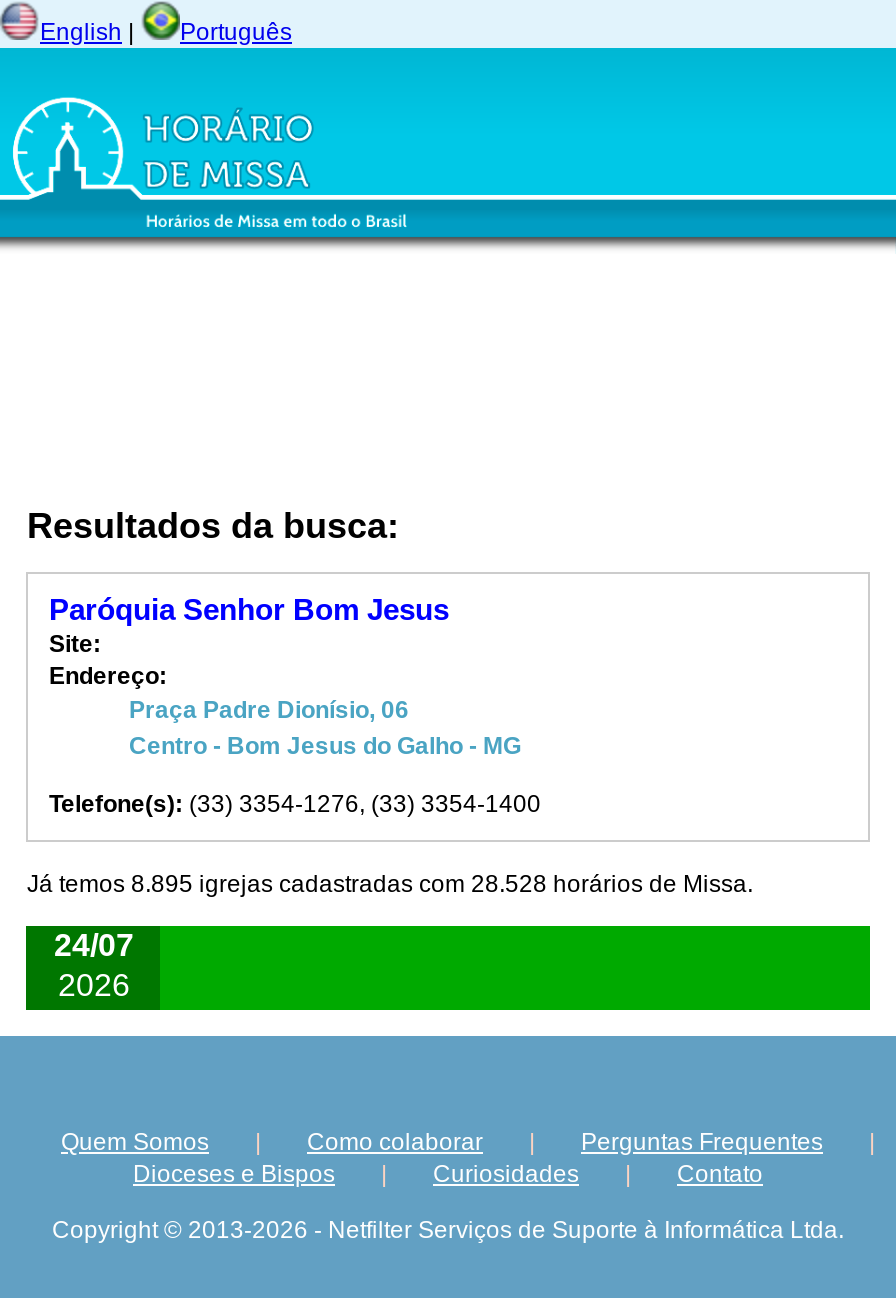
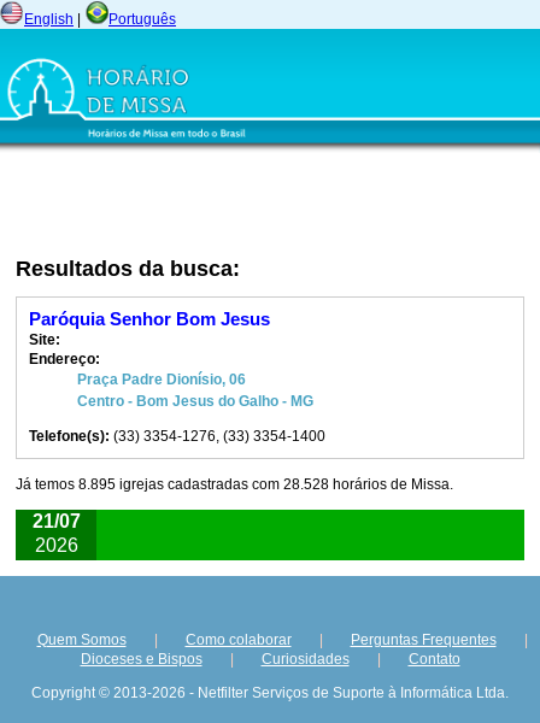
[54,928,134,962] 24/07 -> [32,511,81,531] 21/07

